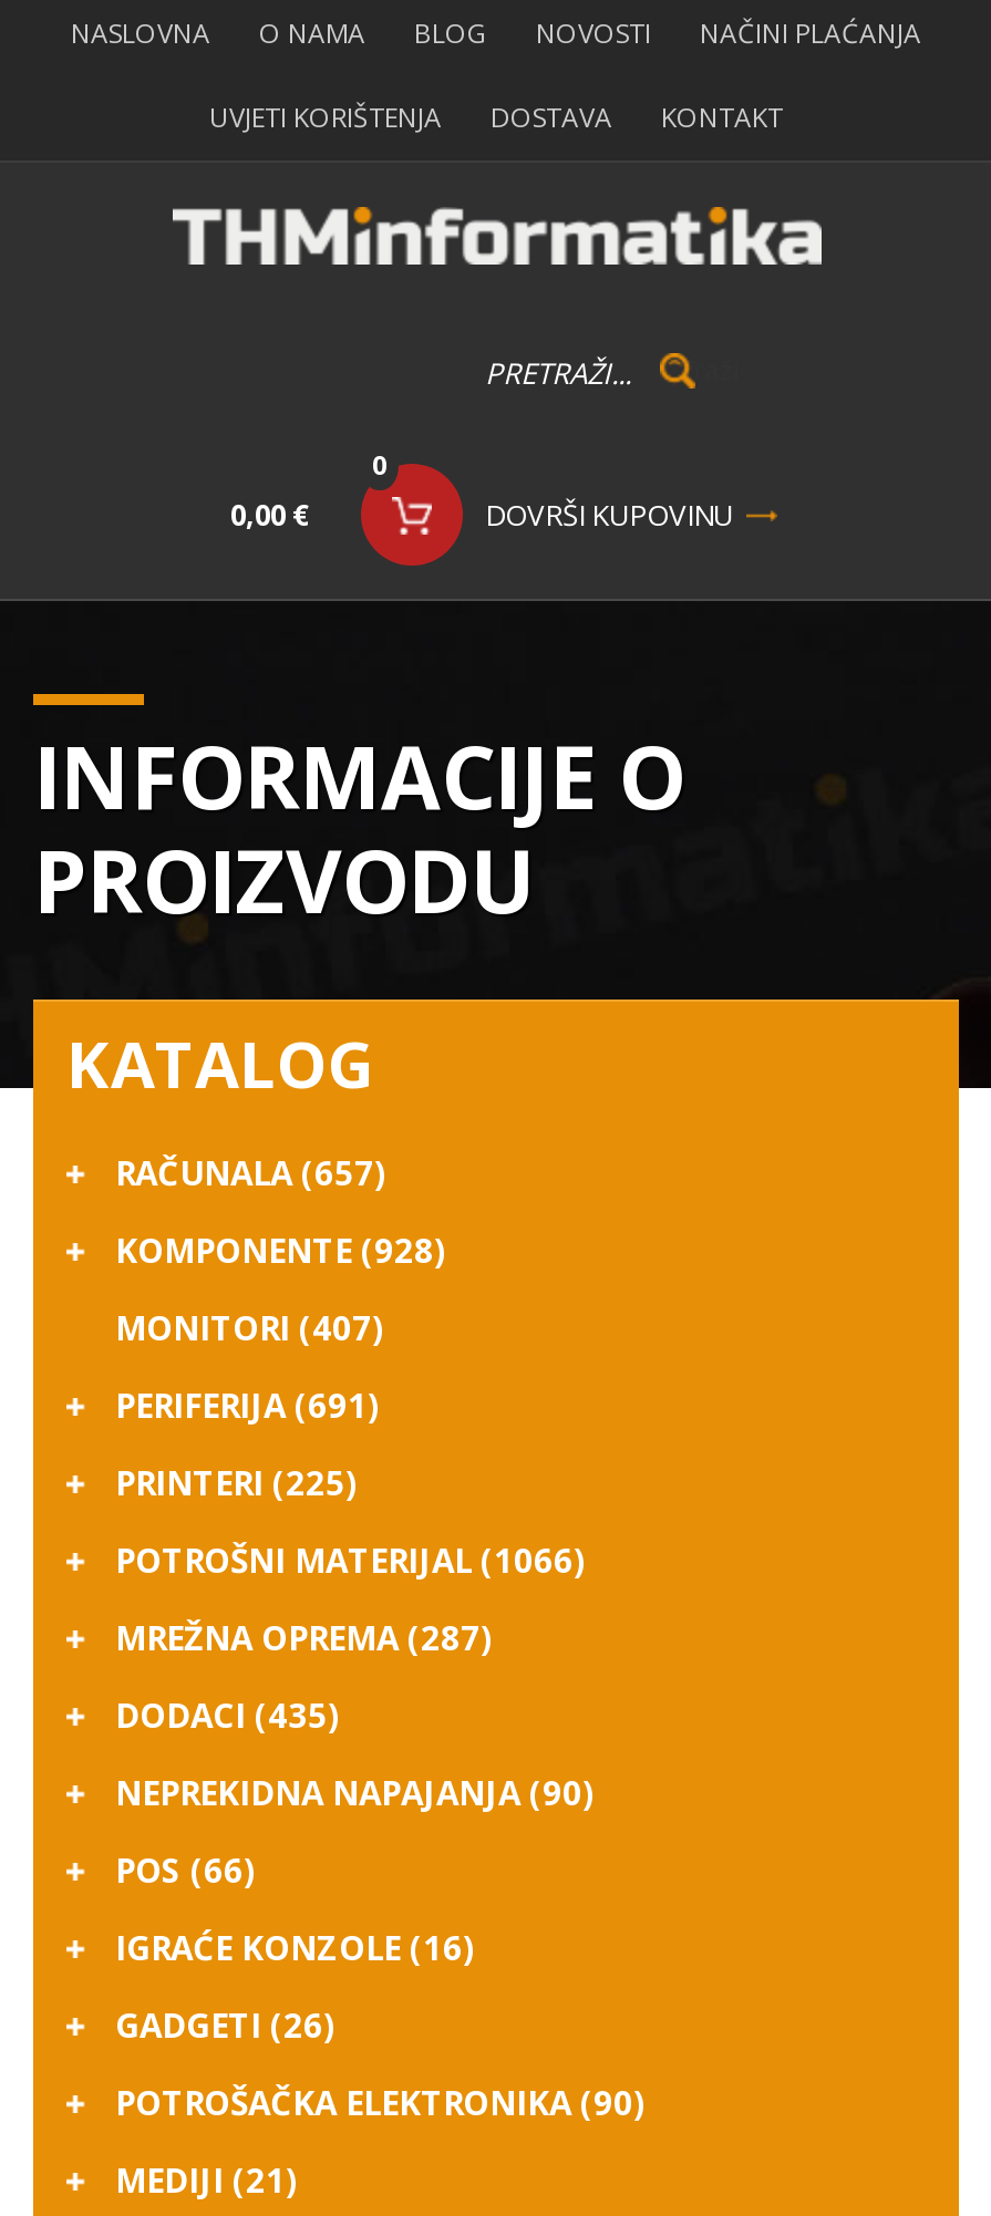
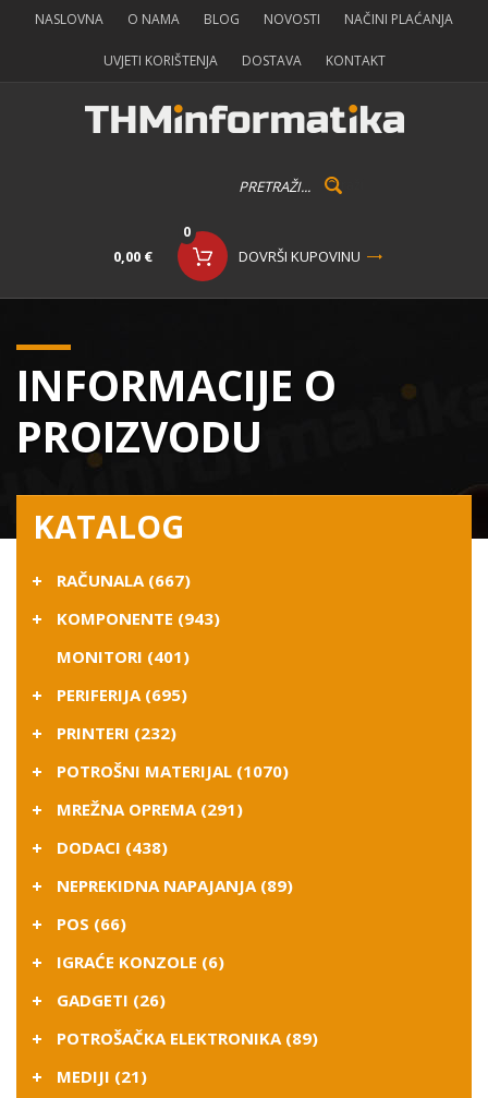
[115,1151,388,1195] RAČUNALA (657) -> [57,570,191,591] RAČUNALA (667)
[115,1228,447,1273] KOMPONENTE (928) -> [57,608,220,630] KOMPONENTE (943)
[115,1306,385,1350] MONITORI (407) -> [57,646,190,668] MONITORI (401)
[115,1383,381,1428] PERIFERIJA (691) -> [57,684,187,706] PERIFERIJA (695)
[115,1461,359,1505] PRINTERI (225) -> [57,722,176,744] PRINTERI (232)
[115,1538,587,1583] POTROŠNI MATERIJAL (1066) -> [57,760,289,782] POTROŠNI MATERIJAL (1070)
[115,1616,494,1660] MREŽNA OPREMA (287) -> [57,799,243,820] MREŽNA OPREMA (291)
[115,1693,341,1738] DODACI (435) -> [57,837,168,859] DODACI (438)
[115,1771,596,1815] NEPREKIDNA NAPAJANJA (90) -> [57,875,293,897] NEPREKIDNA NAPAJANJA (89)
[115,1926,476,1970] IGRAĆE KONZOLE (16) -> [57,951,224,973] IGRAĆE KONZOLE (6)
[115,2081,647,2125] POTROŠAČKA ELEKTRONIKA (90) -> [57,1028,318,1049] POTROŠAČKA ELEKTRONIKA (89)

